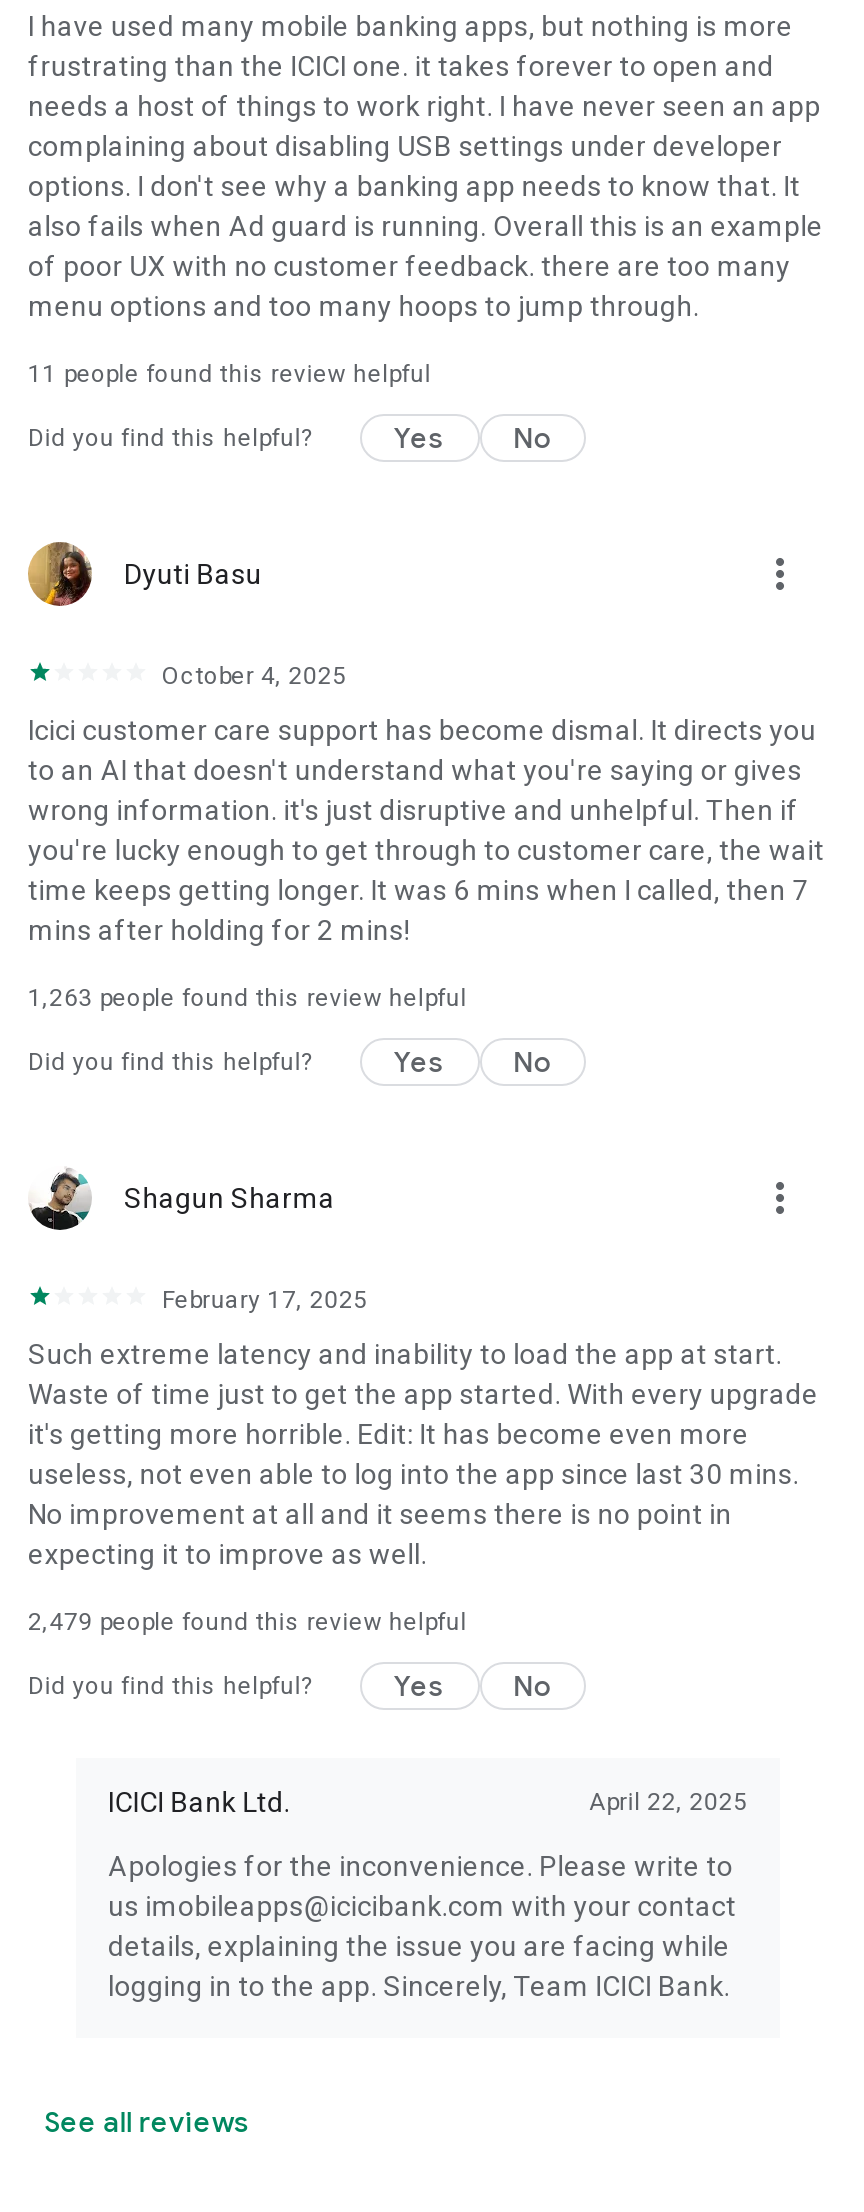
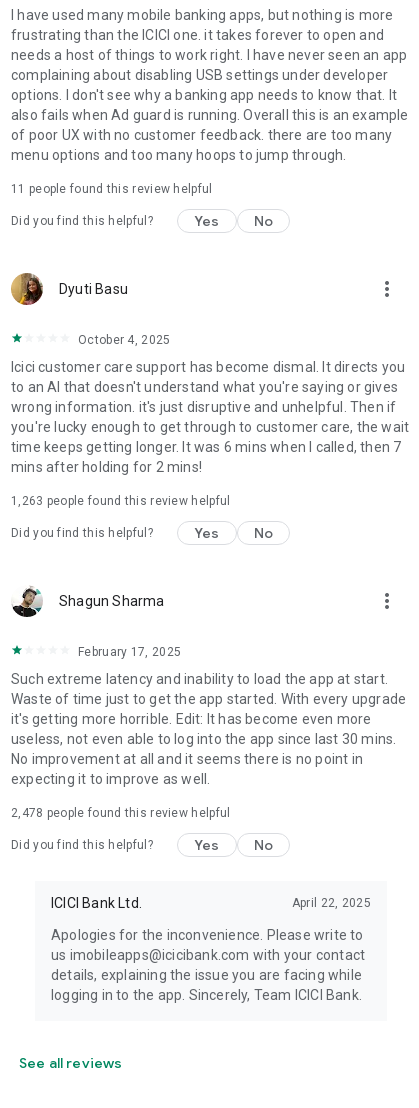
[28,1608,467,1636] 2,479 people found this review helpful -> [11,806,230,820] 2,478 people found this review helpful

